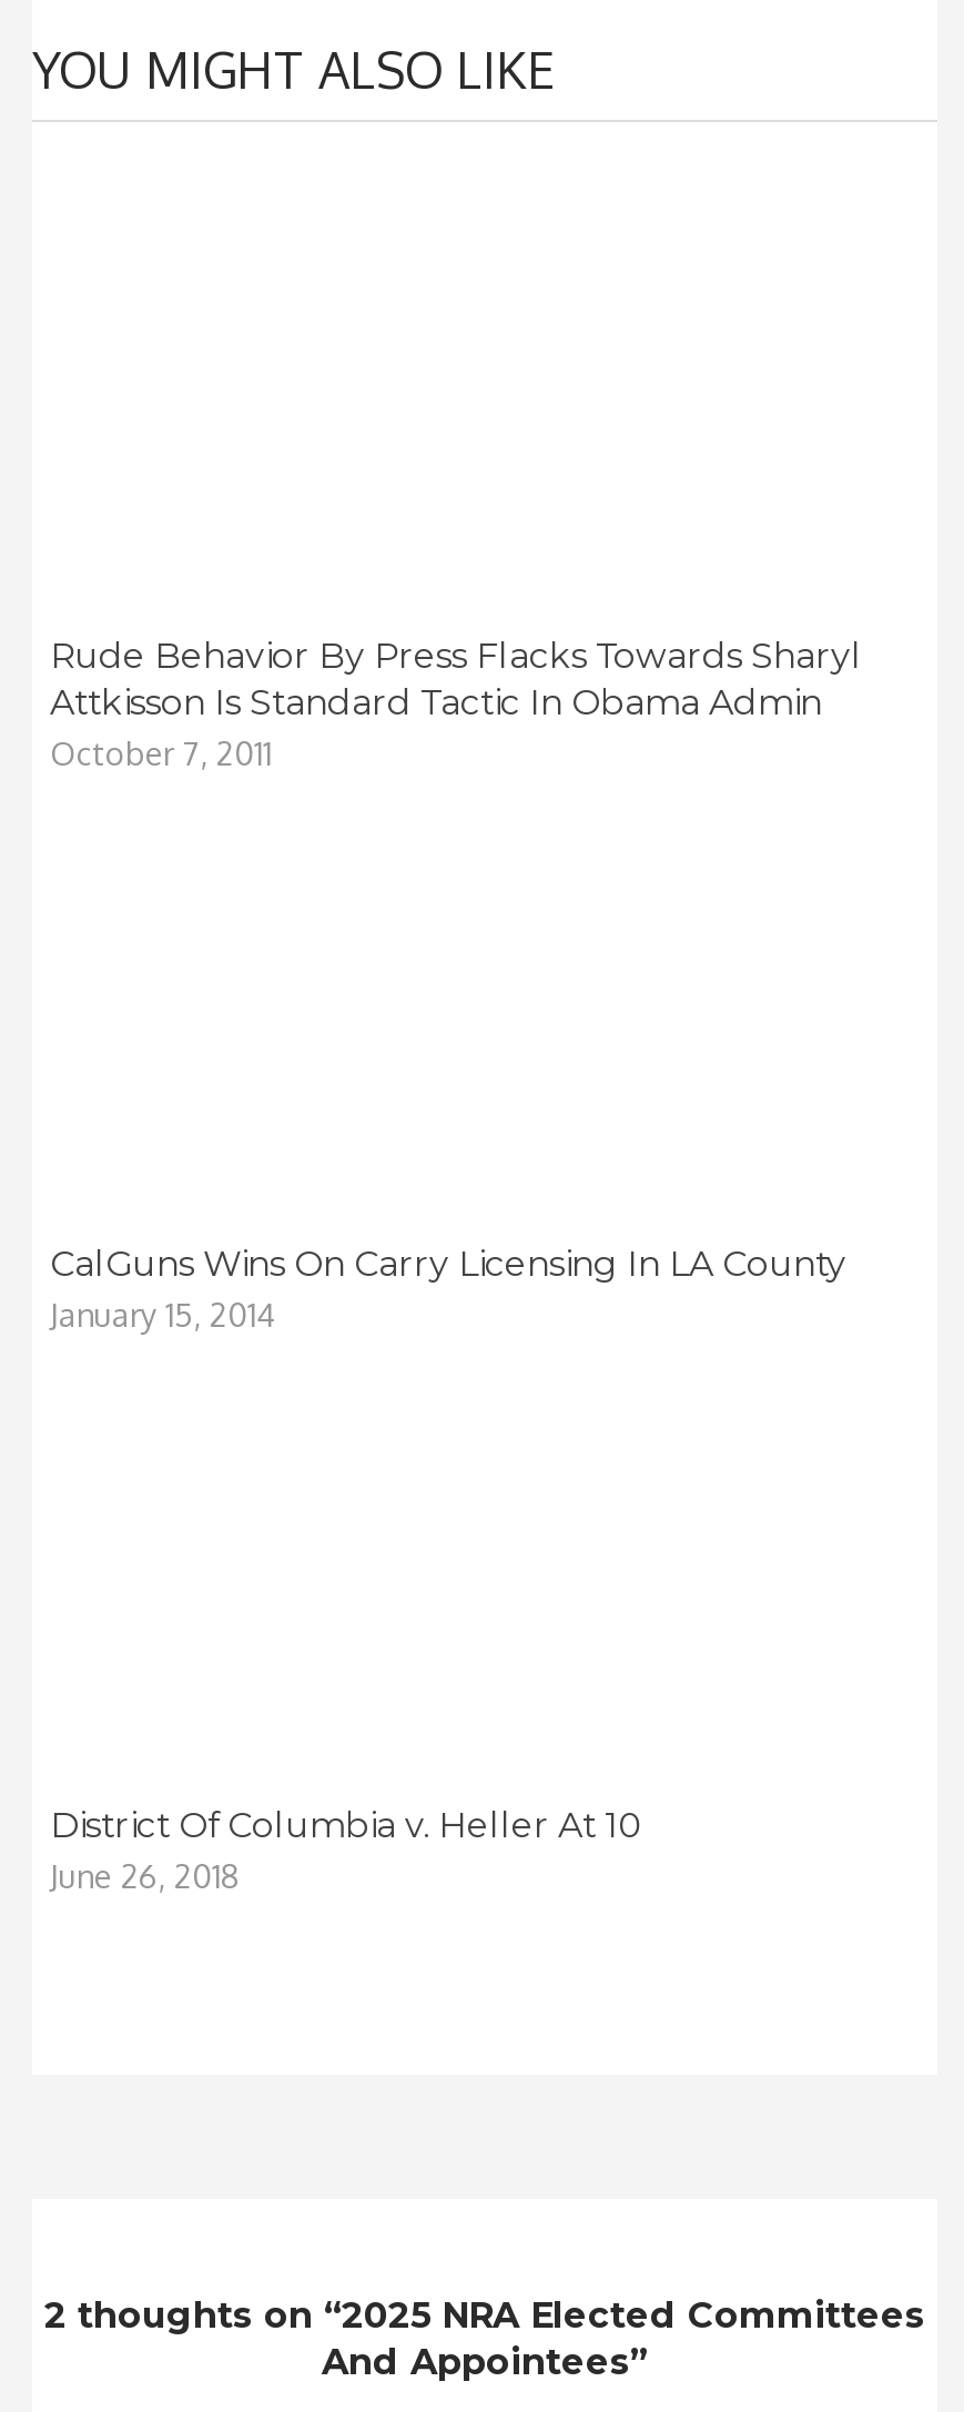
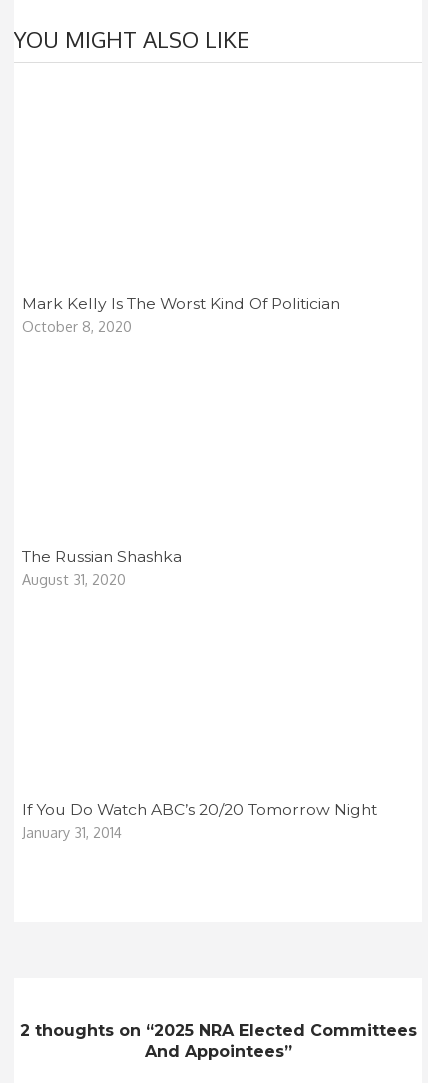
[50,634,862,772] Rude Behavior By Press Flacks Towards Sharyl | Attkisson Is Standard Tactic In Obama Admin | October 7, 2011 -> [22,294,340,335] Mark Kelly Is The Worst Kind Of Politician | October 8, 2020
[50,1242,846,1333] CalGuns Wins On Carry Licensing In LA County | January 15, 2014 -> [22,547,182,588] The Russian Shashka | August 31, 2020
[50,1804,642,1895] District Of Columbia v. Heller At 10 | June 26, 2018 -> [22,800,377,841] If You Do Watch ABC’s 20/20 Tomorrow Night | January 31, 2014

